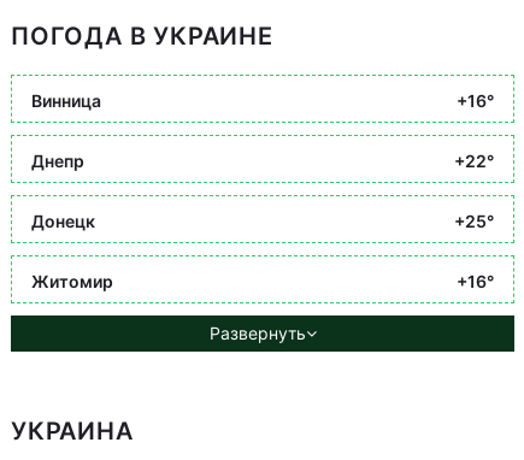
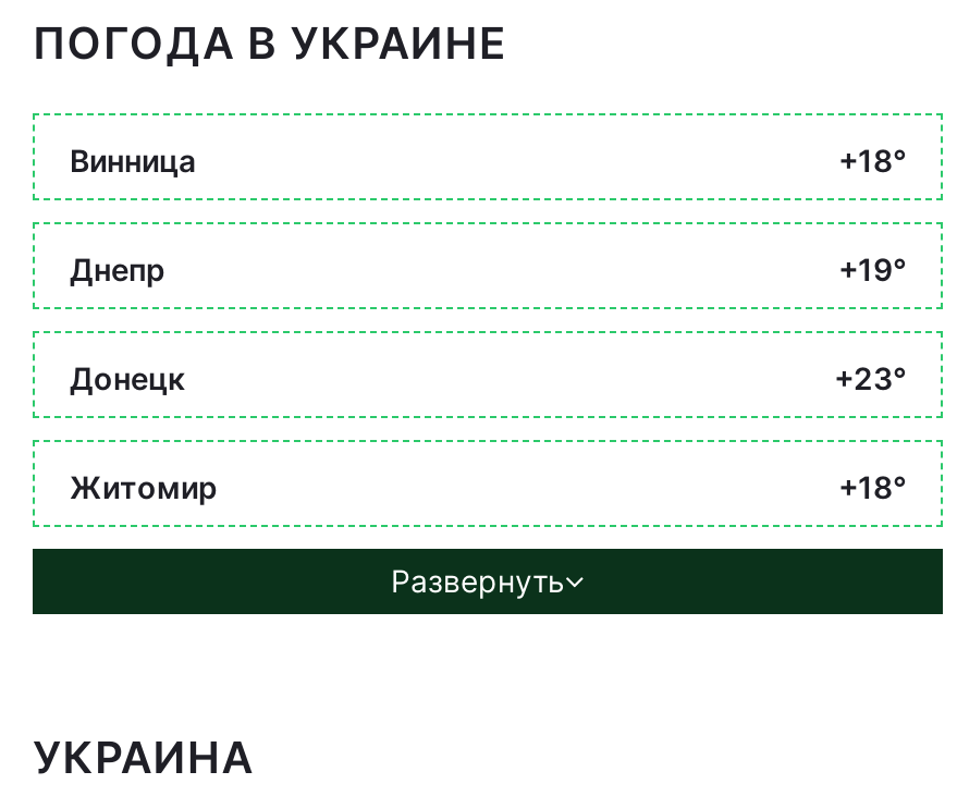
[457,90,494,110] +16° -> [838,140,906,177] +18°
[454,150,494,170] +22° -> [838,249,906,286] +19°
[454,210,494,231] +25° -> [834,358,906,395] +23°
[457,270,494,291] +16° -> [838,467,906,504] +18°

